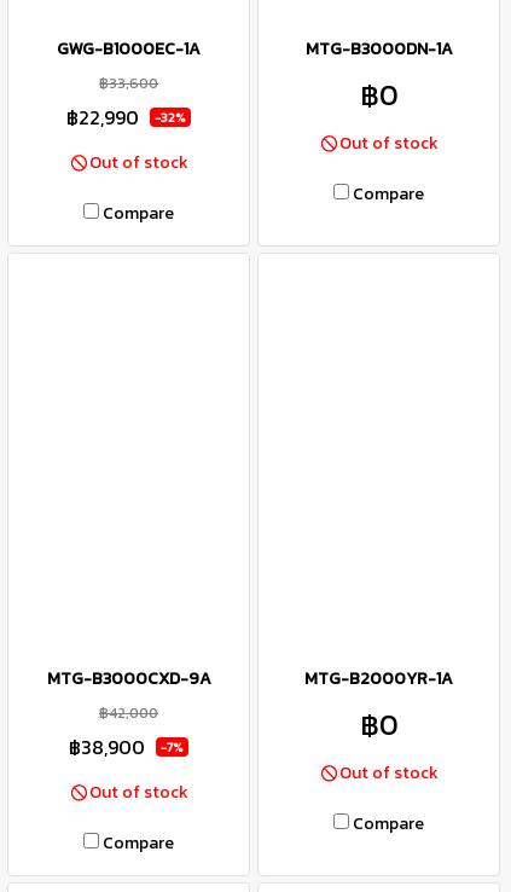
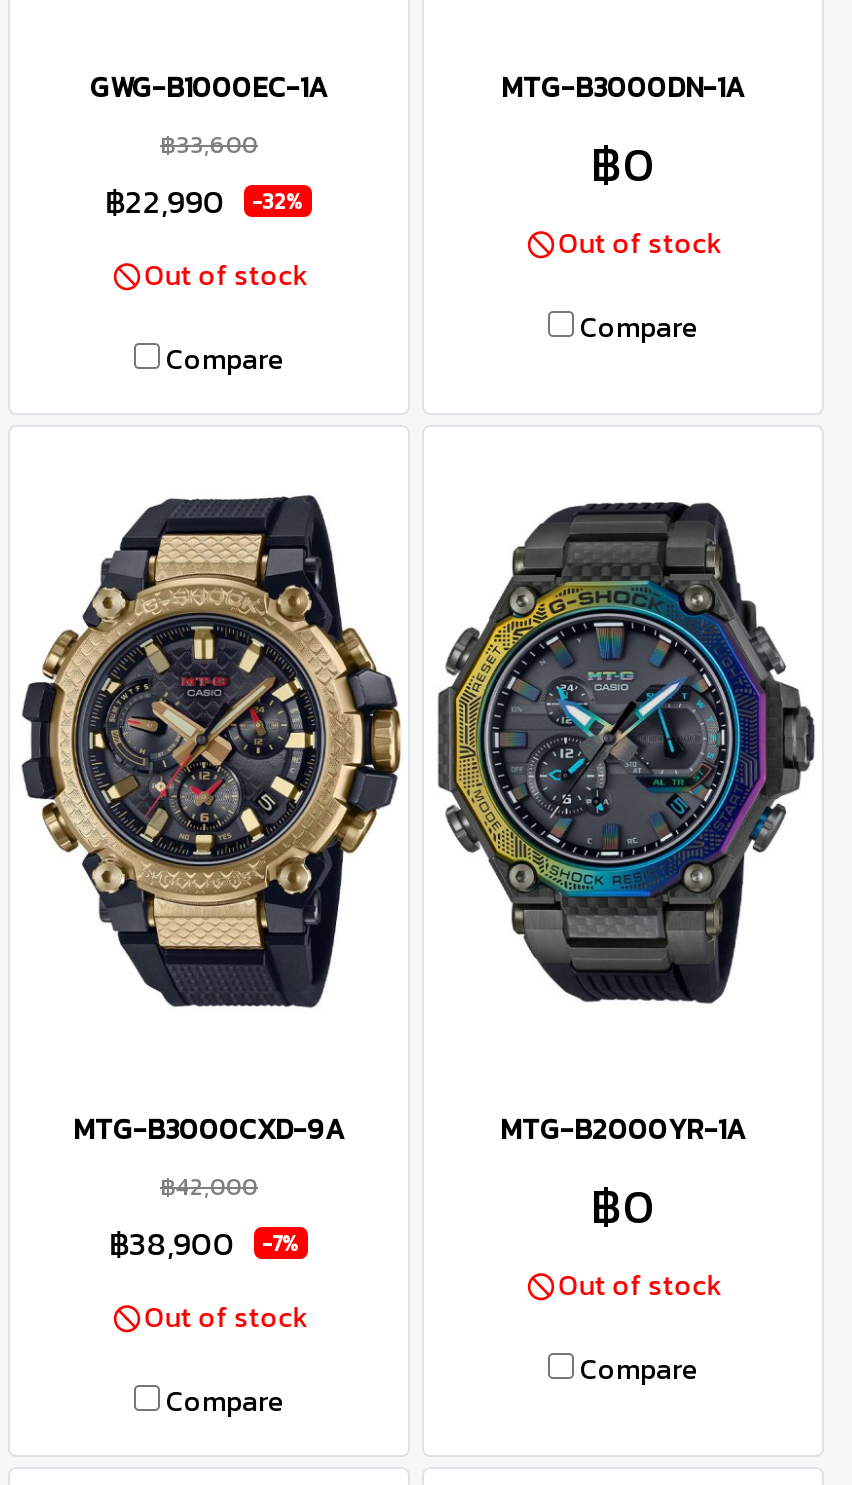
none -> [20,493,402,1009] [image]
none -> [436,499,816,1005] [image]

